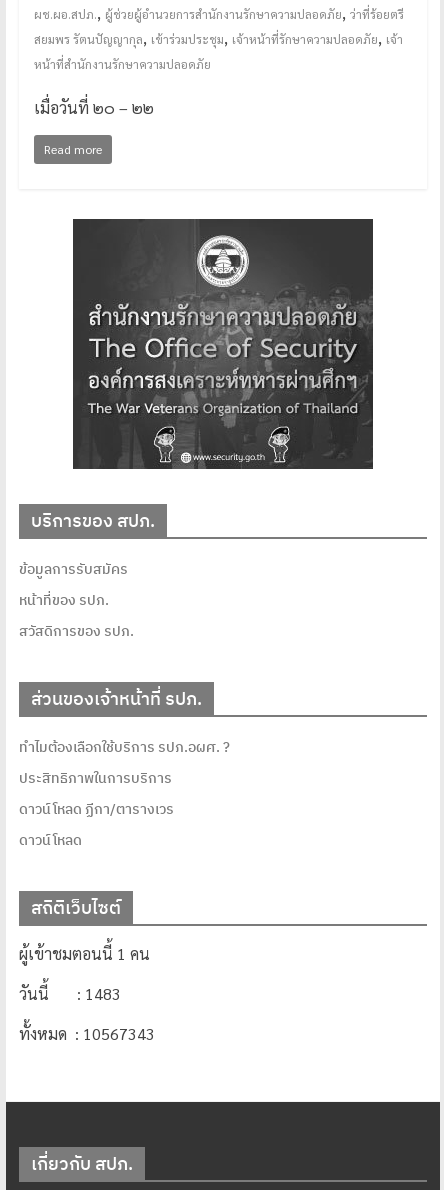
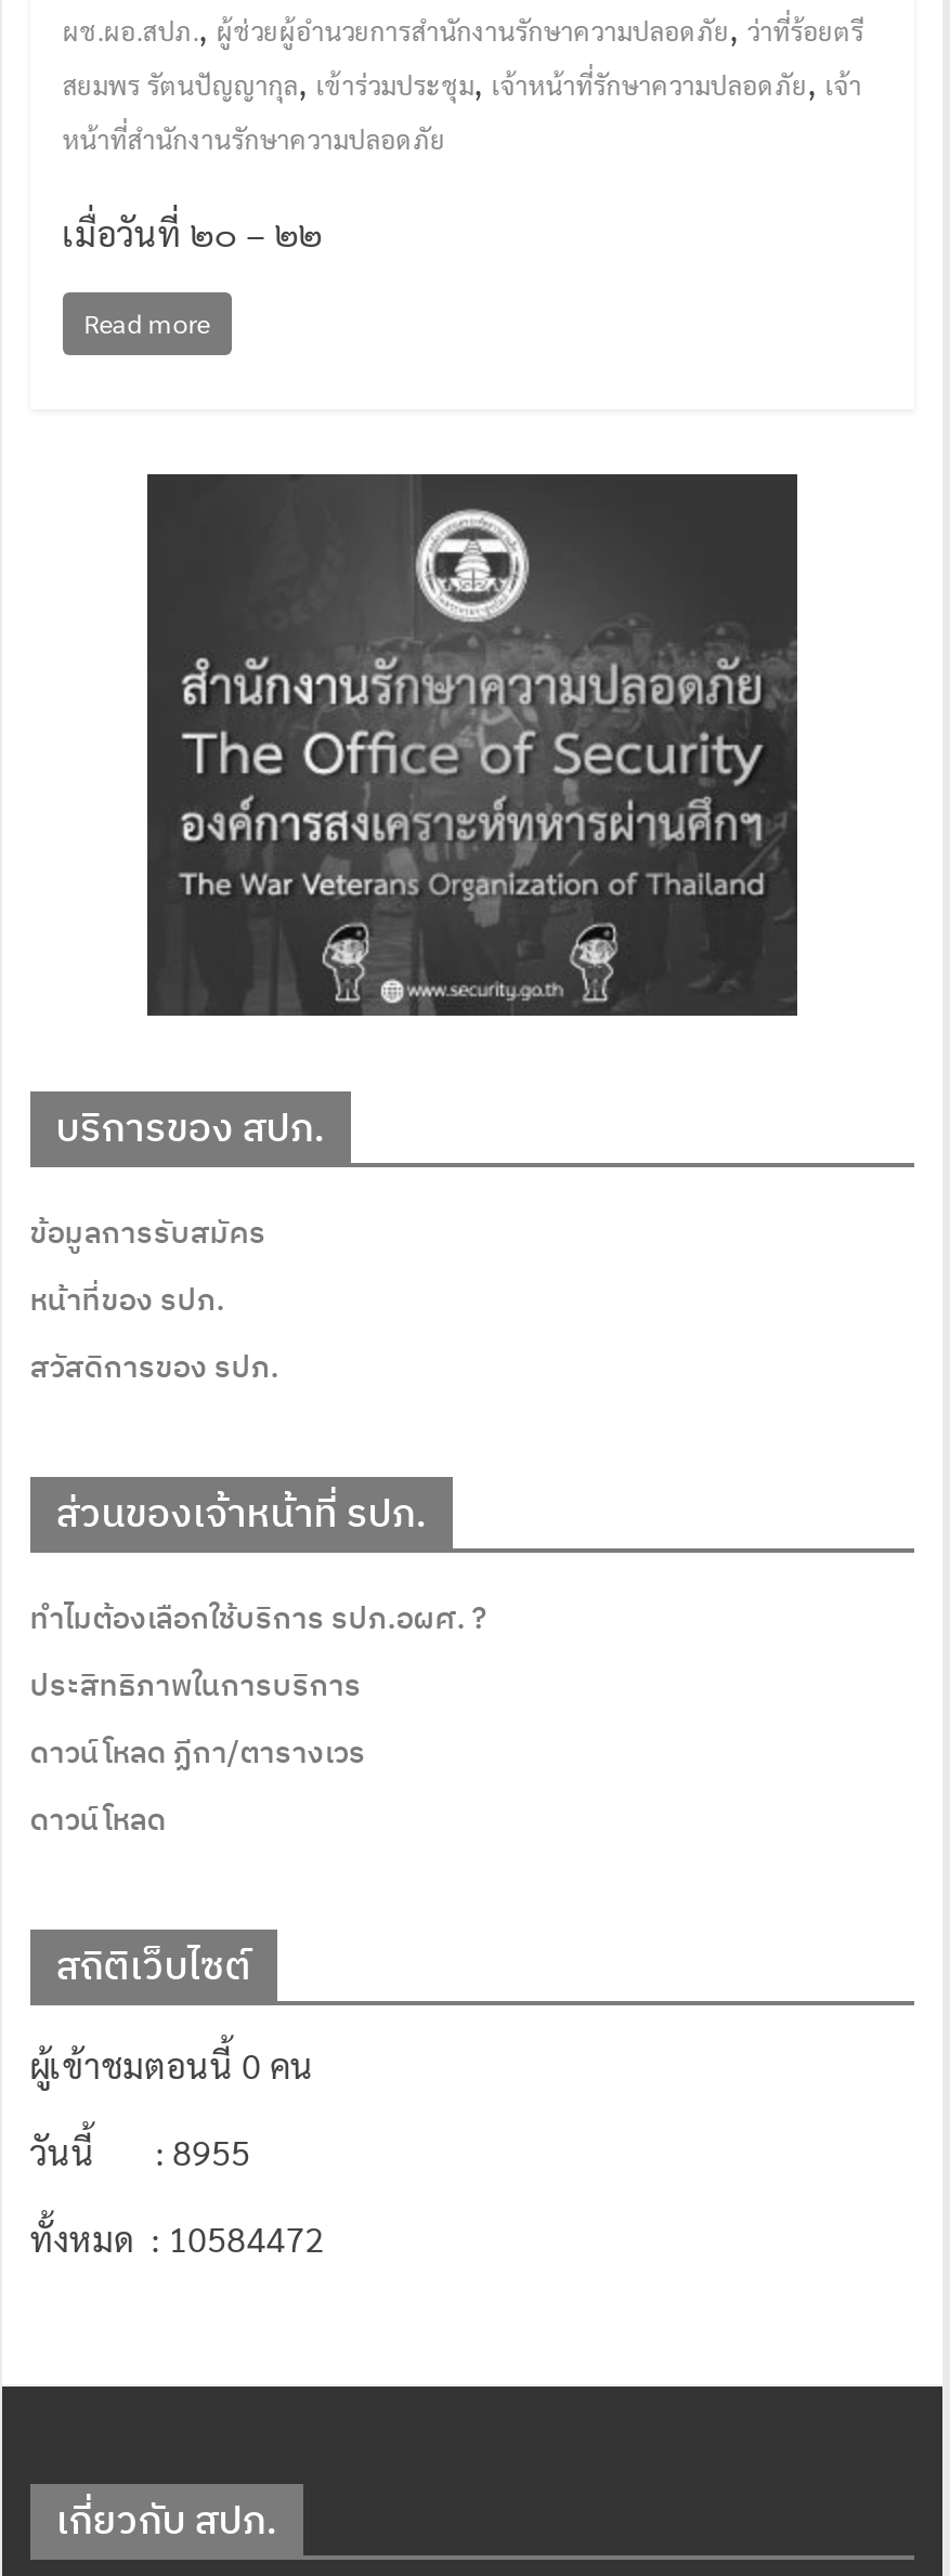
[19,943,150,964] ผู้เข้าชมตอนนี้ 1 คน -> [30,2042,314,2087] ผู้เข้าชมตอนนี้ 0 คน
[19,983,121,1004] วันนี้ : 1483 -> [30,2128,251,2174] วันนี้ : 8955
[19,1023,155,1044] ทั้งหมด : 10567343 -> [30,2215,325,2260] ทั้งหมด : 10584472

